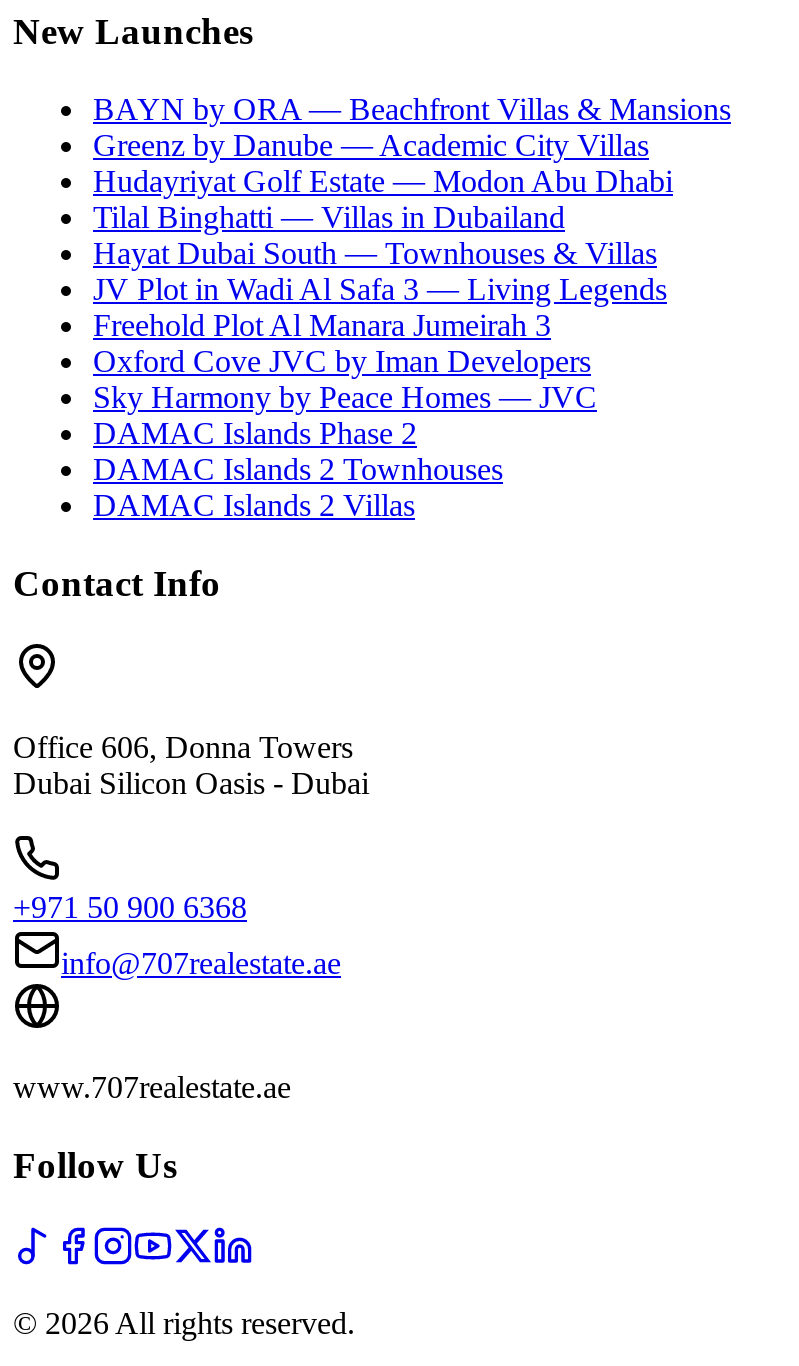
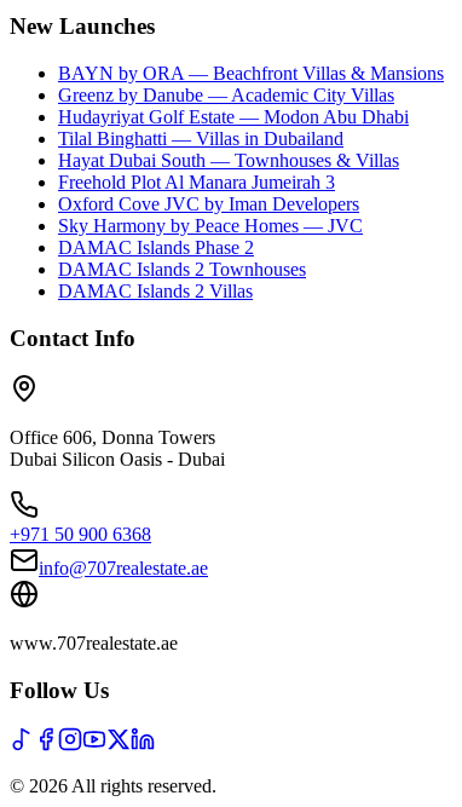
[93,272,667,306] JV Plot in Wadi Al Safa 3 — Living Legends -> none

